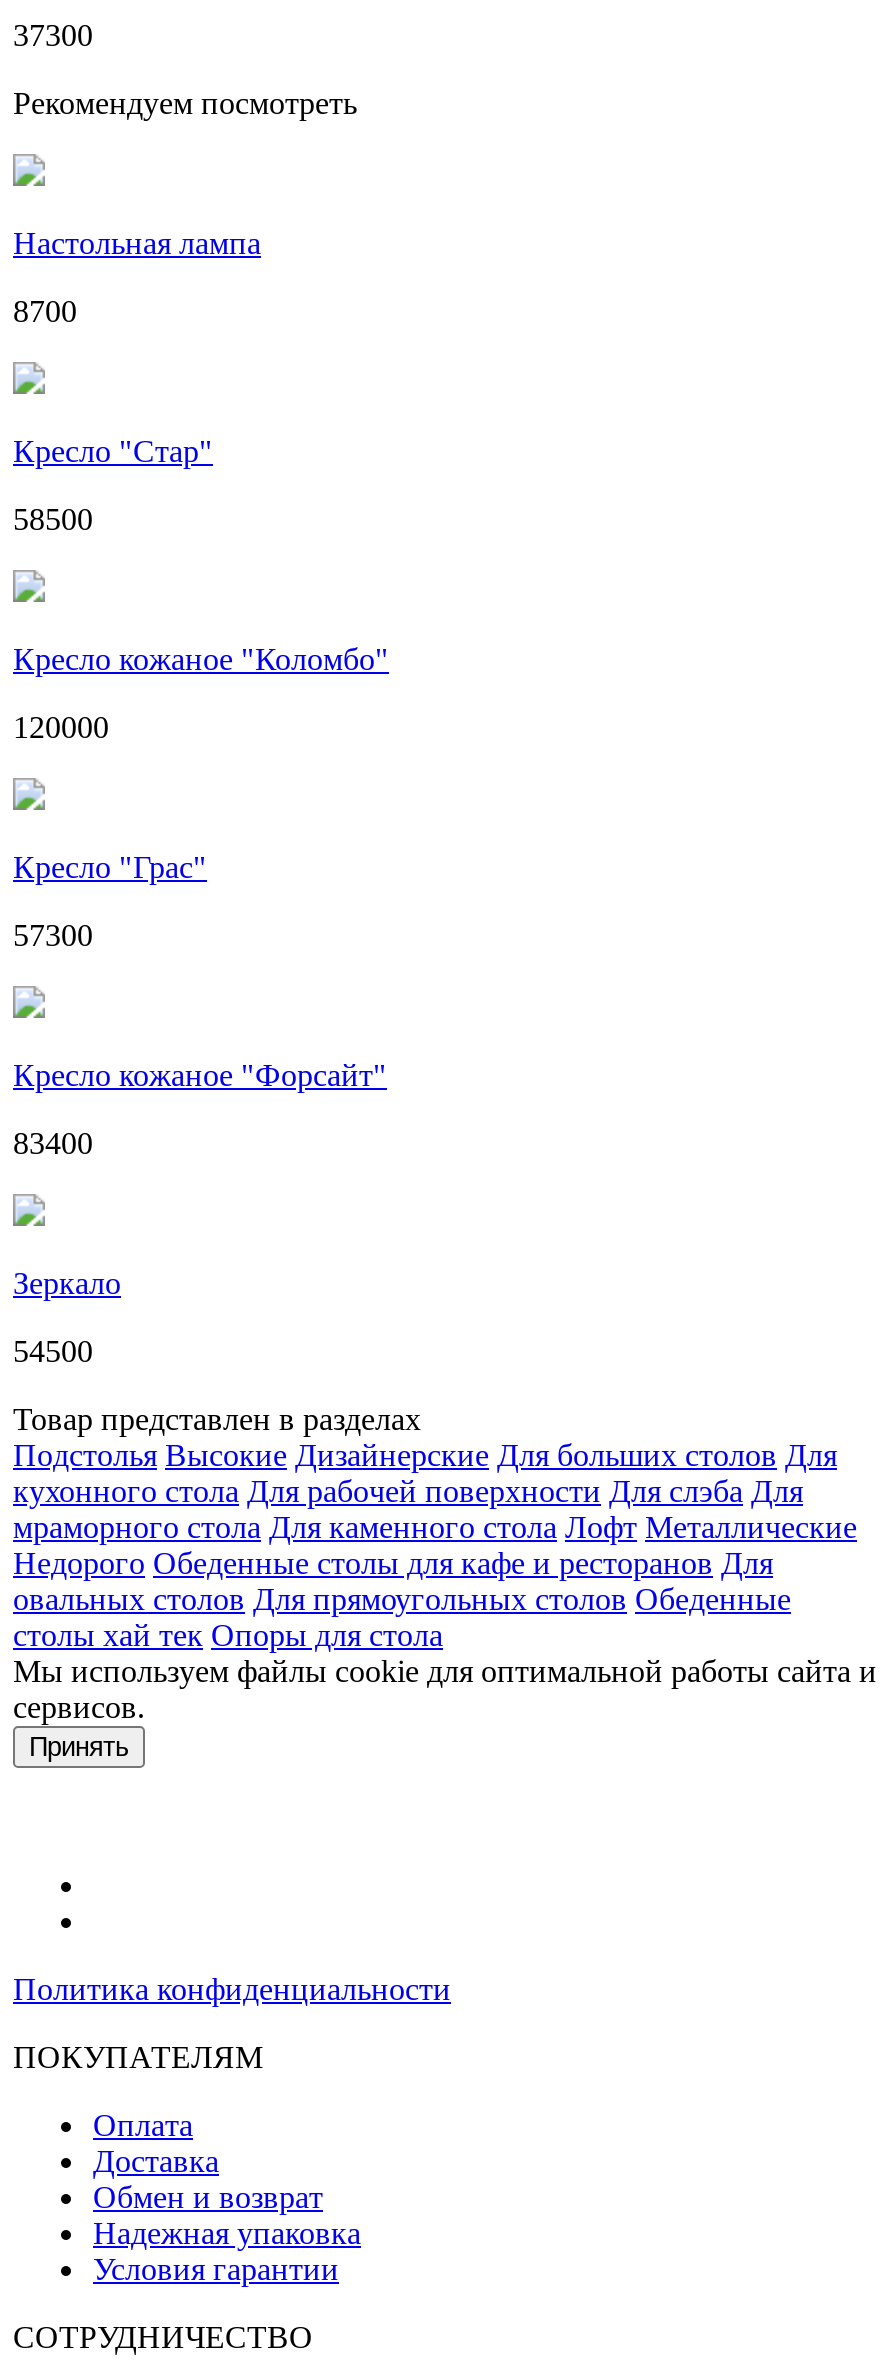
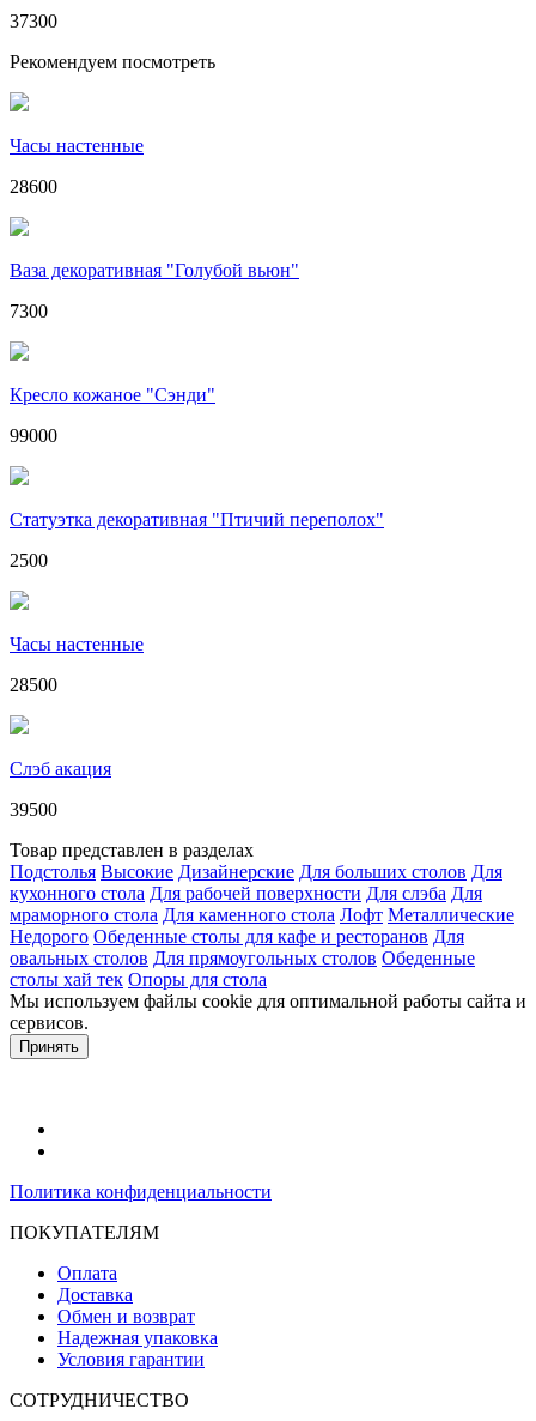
[13,226,261,260] Настольная лампа -> [10,135,144,156] Часы настенные
[13,294,77,328] 8700 -> [10,176,57,196] 28600
[13,434,213,468] Кресло "Стар" -> [10,260,299,280] Ваза декоративная "Голубой вьюн"
[13,502,93,536] 58500 -> [10,301,48,321] 7300
[13,642,389,676] Кресло кожаное "Коломбо" -> [10,384,215,405] Кресло кожаное "Сэнди"
[13,710,109,744] 120000 -> [10,425,57,446] 99000
[13,850,207,884] Кресло "Грас" -> [10,509,384,529] Статуэтка декоративная "Птичий переполох"
[13,918,93,952] 57300 -> [10,550,48,570] 2500
[13,1058,387,1092] Кресло кожаное "Форсайт" -> [10,634,144,654] Часы настенные
[13,1126,93,1160] 83400 -> [10,674,57,695] 28500
[13,1266,121,1300] Зеркало -> [10,758,111,779] Слэб акация
[13,1334,93,1368] 54500 -> [10,799,57,819] 39500

